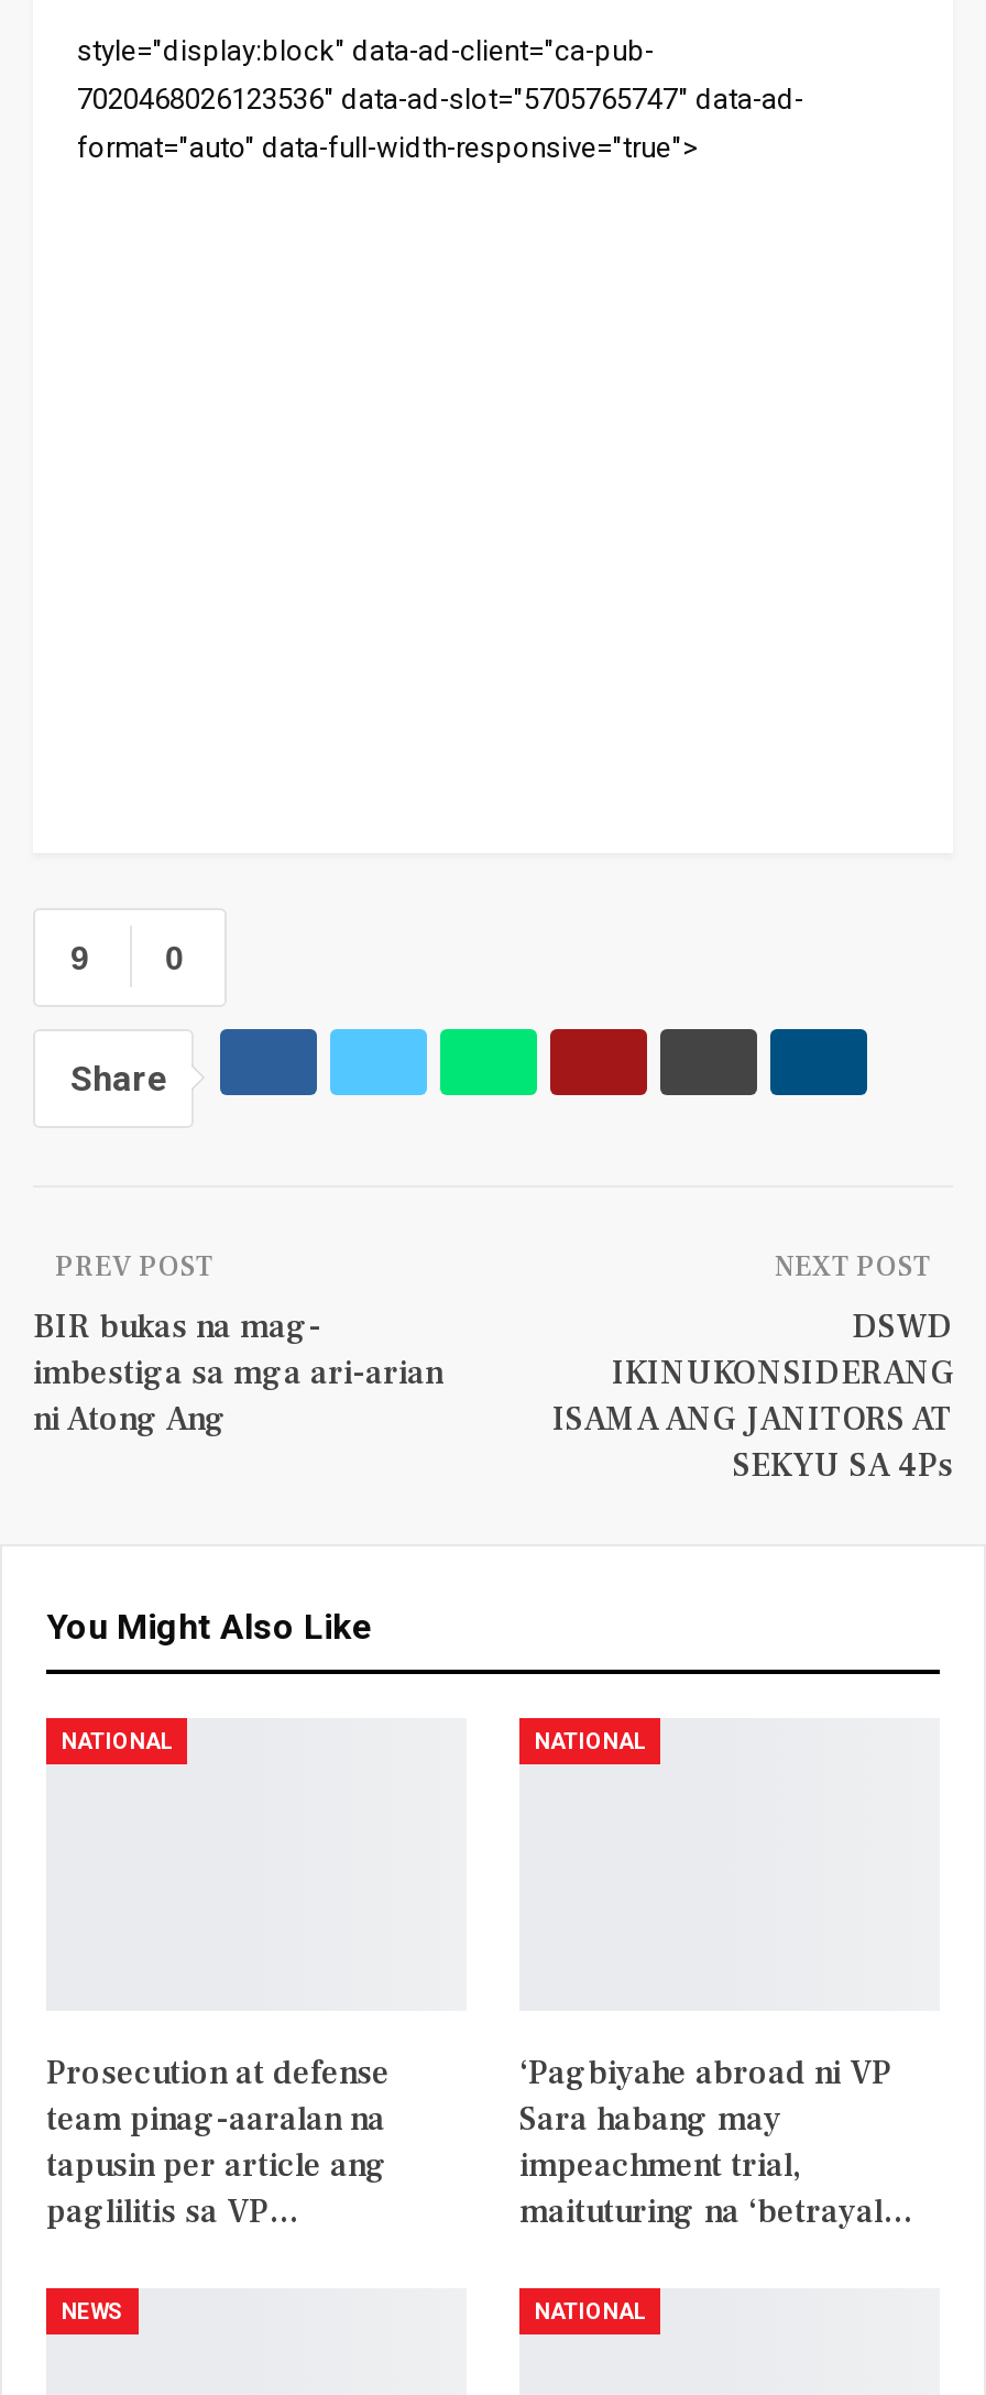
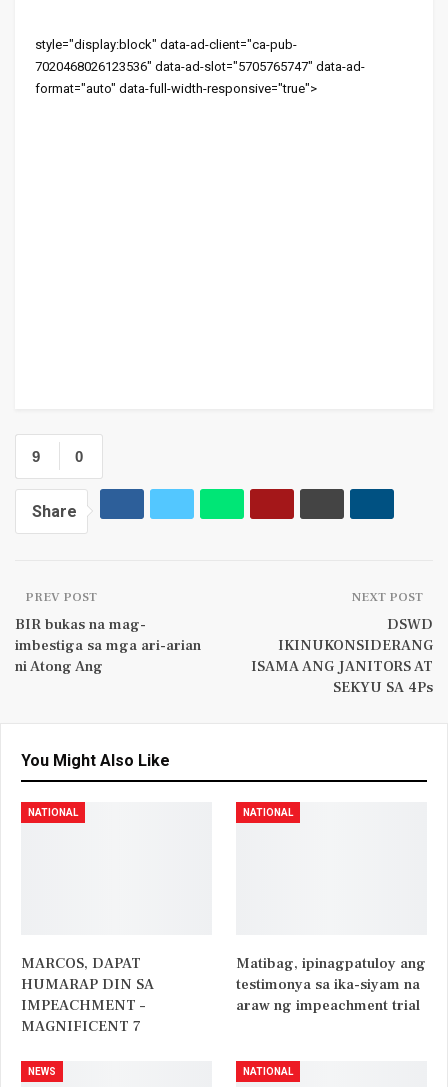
[46,2053,390,2234] Prosecution at defense | team pinag-aaralan na | tapusin per article ang | paglilitis sa VP… -> [21,954,154,1036] MARCOS, DAPAT | HUMARAP DIN SA | IMPEACHMENT – | MAGNIFICENT 7
[519,2053,913,2234] ‘Pagbiyahe abroad ni VP | Sara habang may | impeachment trial, | maituturing na ‘betrayal… -> [236,954,426,1015] Matibag, ipinagpatuloy ang | testimonya sa ika-siyam na | araw ng impeachment trial

